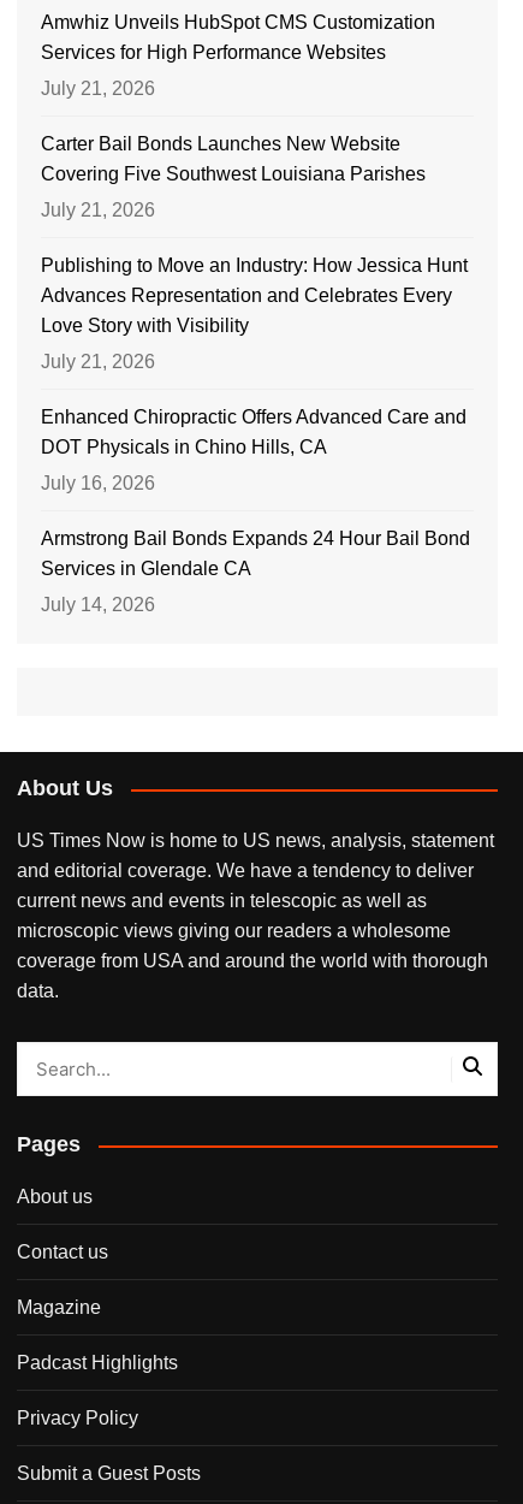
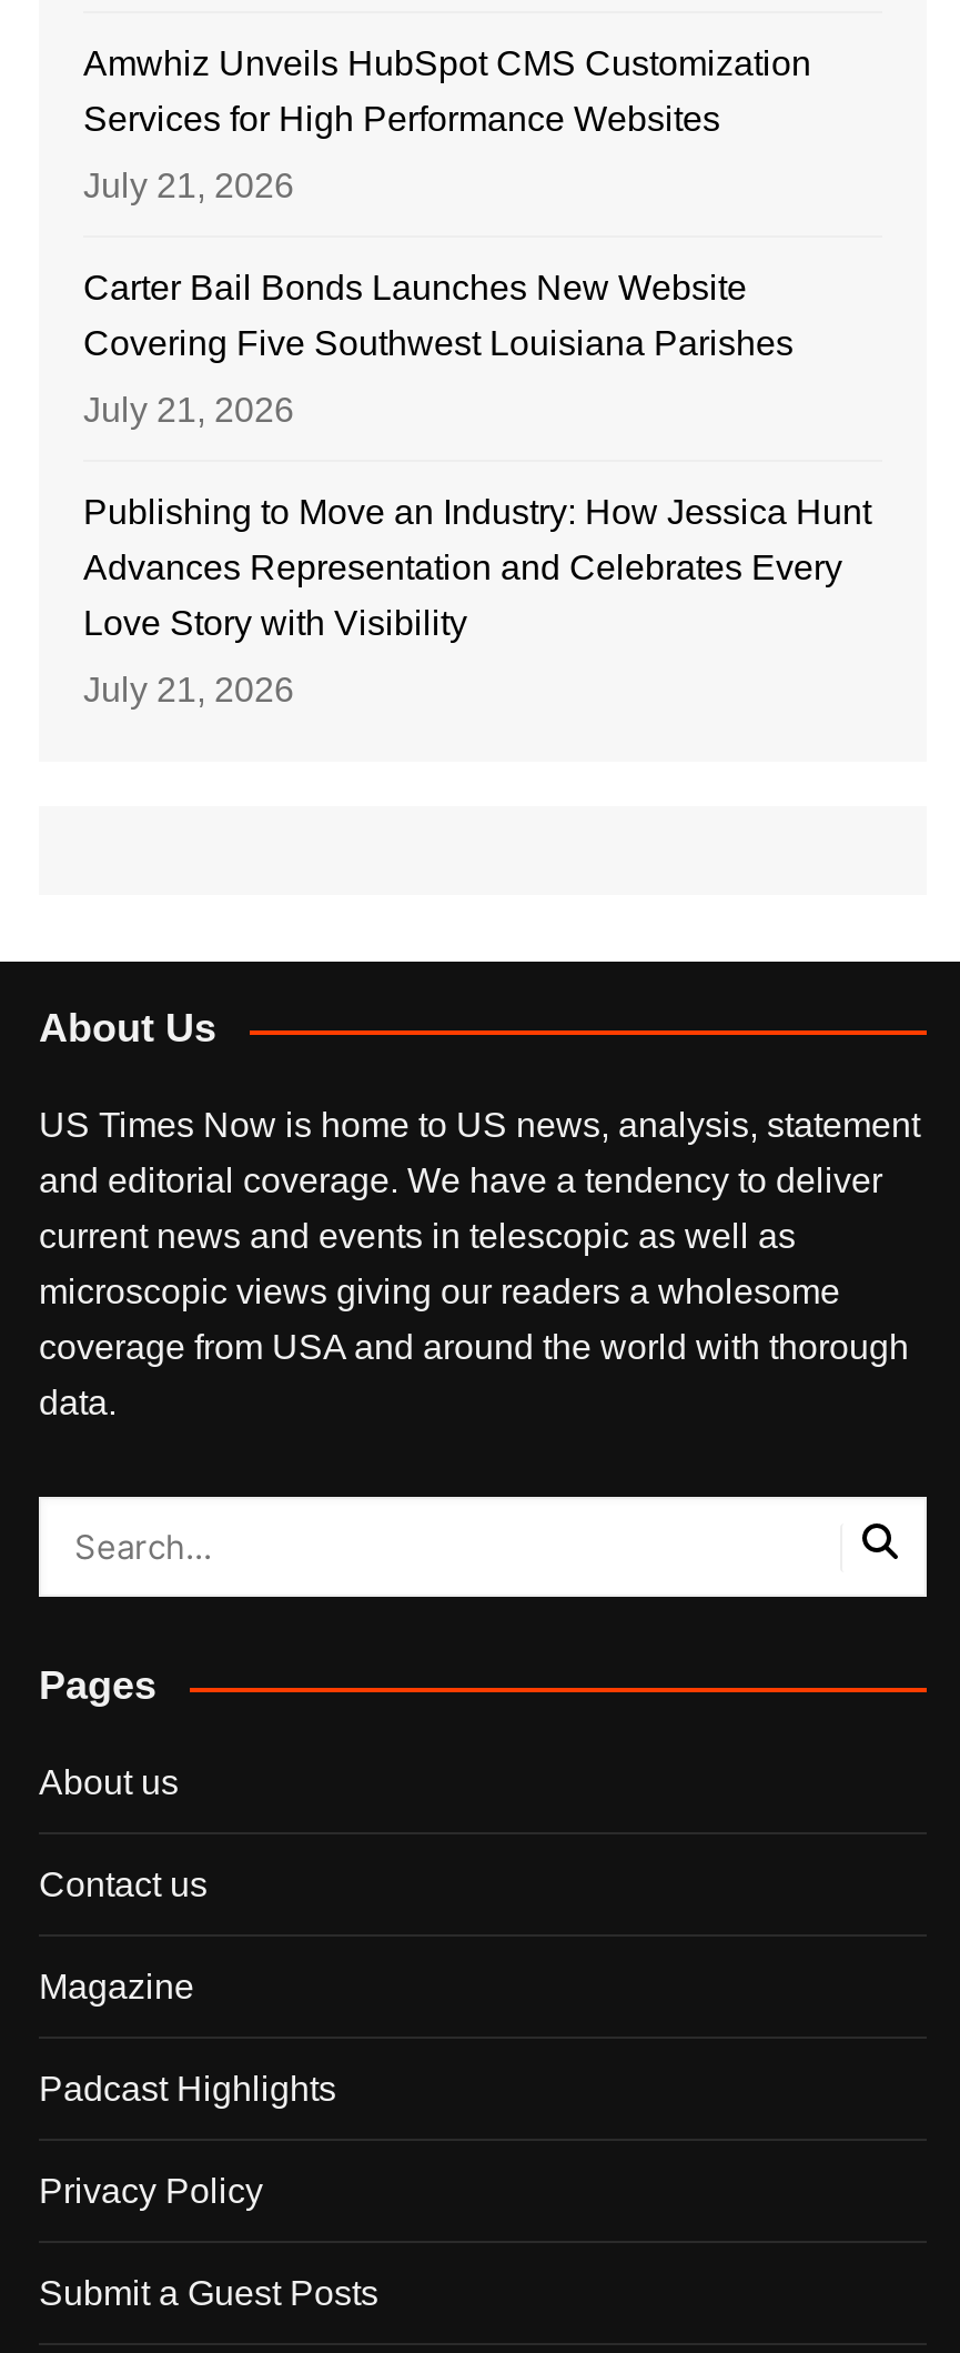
[41,407,470,615] Enhanced Chiropractic Offers Advanced Care and | DOT Physicals in Chino Hills, CA | July 16, 2026 | Armstrong Bail Bonds Expands 24 Hour Bail Bond | Services in Glendale CA | July 14, 2026 -> none

